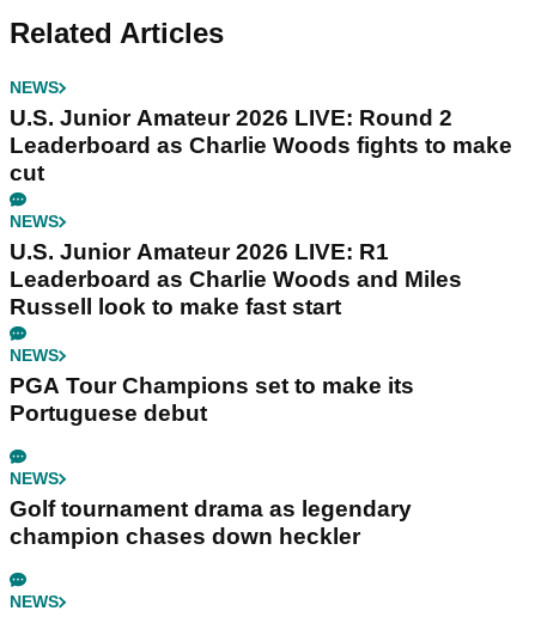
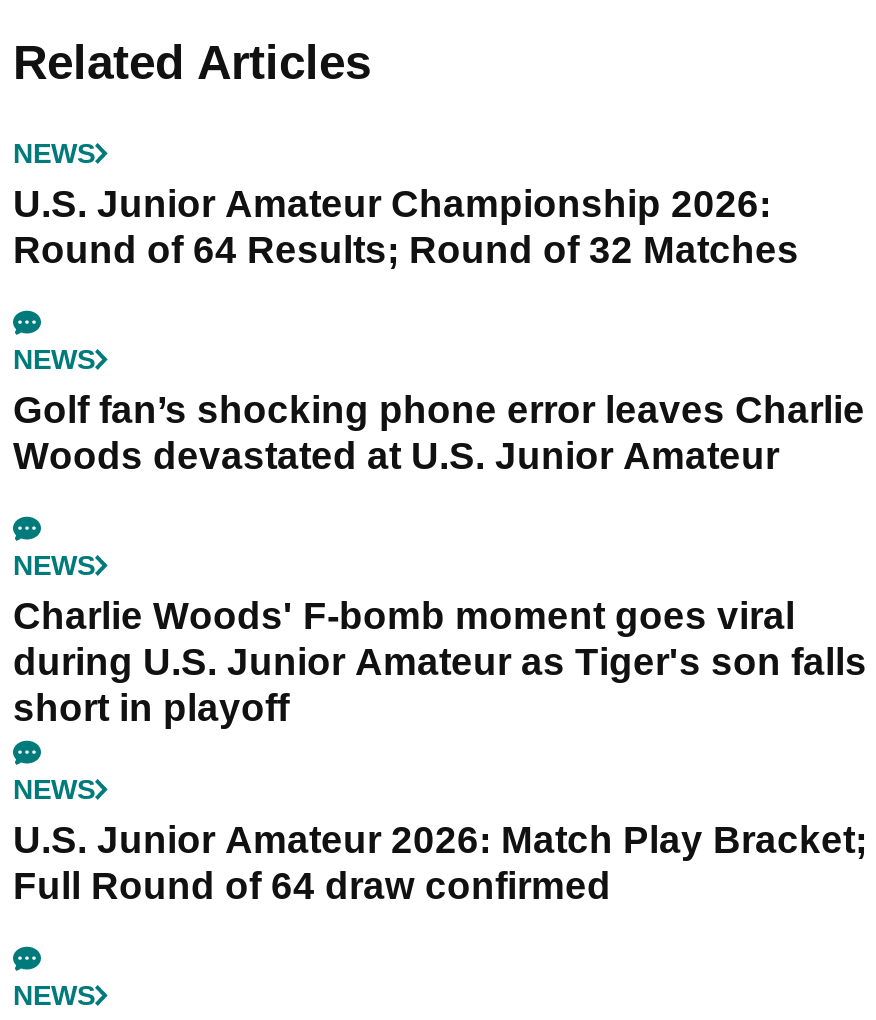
[10,106,512,186] U.S. Junior Amateur 2026 LIVE: Round 2 | Leaderboard as Charlie Woods fights to make | cut -> [13,183,799,271] U.S. Junior Amateur Championship 2026: | Round of 64 Results; Round of 32 Matches
[10,240,462,320] U.S. Junior Amateur 2026 LIVE: R1 | Leaderboard as Charlie Woods and Miles | Russell look to make fast start -> [13,389,865,477] Golf fan’s shocking phone error leaves Charlie | Woods devastated at U.S. Junior Amateur
[10,374,414,426] PGA Tour Champions set to make its | Portuguese debut -> [13,595,867,729] Charlie Woods' F-bomb moment goes viral | during U.S. Junior Amateur as Tiger's son falls | short in playoff
[10,497,412,549] Golf tournament drama as legendary | champion chases down heckler -> [13,819,867,907] U.S. Junior Amateur 2026: Match Play Bracket; | Full Round of 64 draw confirmed

